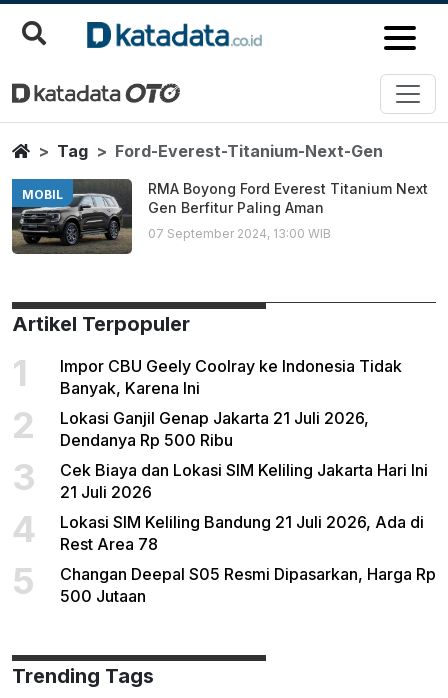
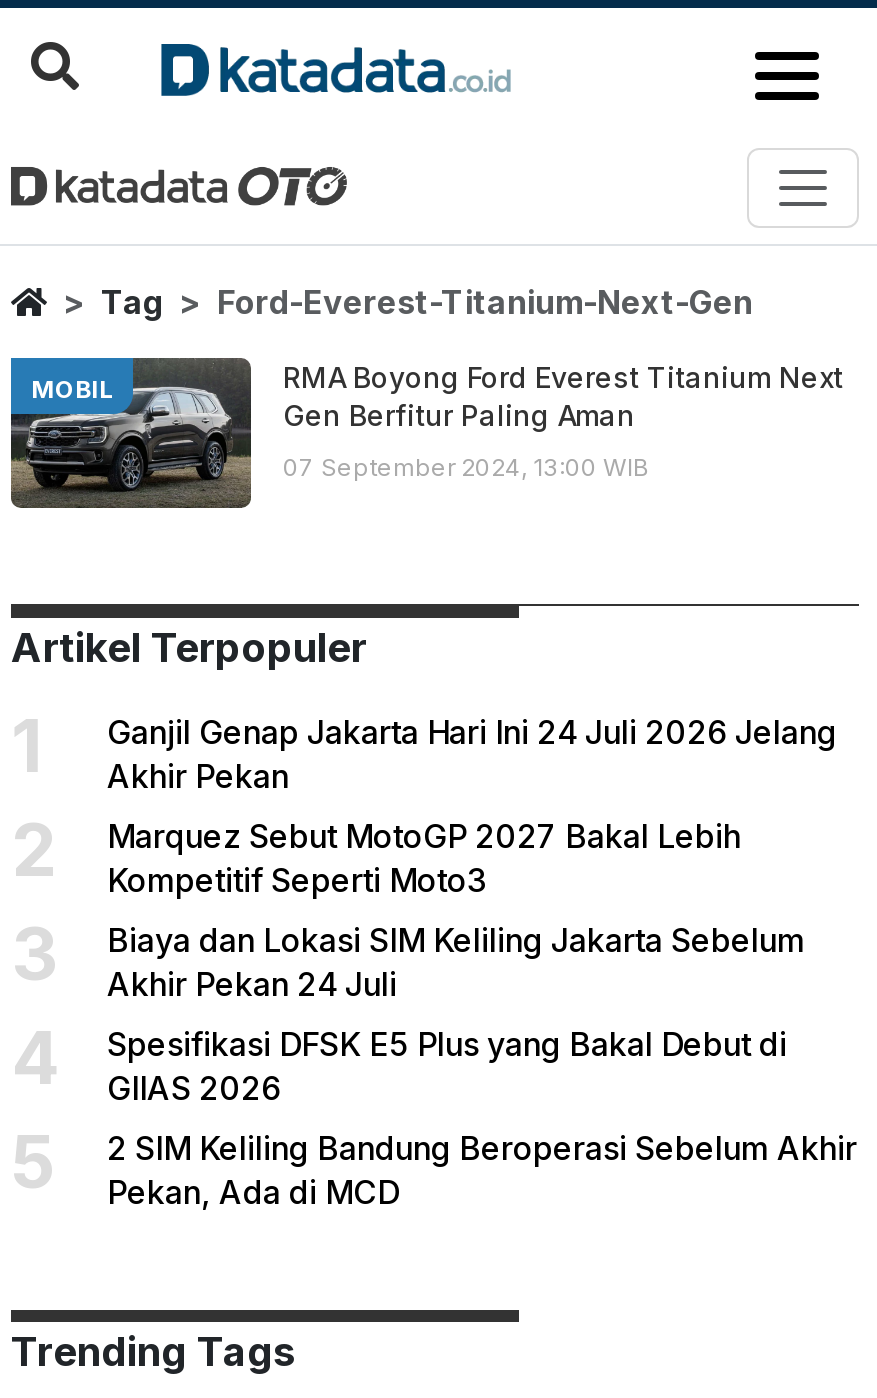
[60,356,402,398] Impor CBU Geely Coolray ke Indonesia Tidak | Banyak, Karena Ini -> [107,712,837,796] Ganjil Genap Jakarta Hari Ini 24 Juli 2026 Jelang | Akhir Pekan
[60,408,369,450] Lokasi Ganjil Genap Jakarta 21 Juli 2026, | Dendanya Rp 500 Ribu -> [107,816,741,900] Marquez Sebut MotoGP 2027 Bakal Lebih | Kompetitif Seperti Moto3
[60,460,428,502] Cek Biaya dan Lokasi SIM Keliling Jakarta Hari Ini | 21 Juli 2026 -> [107,920,805,1004] Biaya dan Lokasi SIM Keliling Jakarta Sebelum | Akhir Pekan 24 Juli
[60,512,424,554] Lokasi SIM Keliling Bandung 21 Juli 2026, Ada di | Rest Area 78 -> [107,1024,787,1108] Spesifikasi DFSK E5 Plus yang Bakal Debut di | GIIAS 2026
[60,564,436,606] Changan Deepal S05 Resmi Dipasarkan, Harga Rp | 500 Jutaan -> [107,1128,857,1212] 2 SIM Keliling Bandung Beroperasi Sebelum Akhir | Pekan, Ada di MCD

